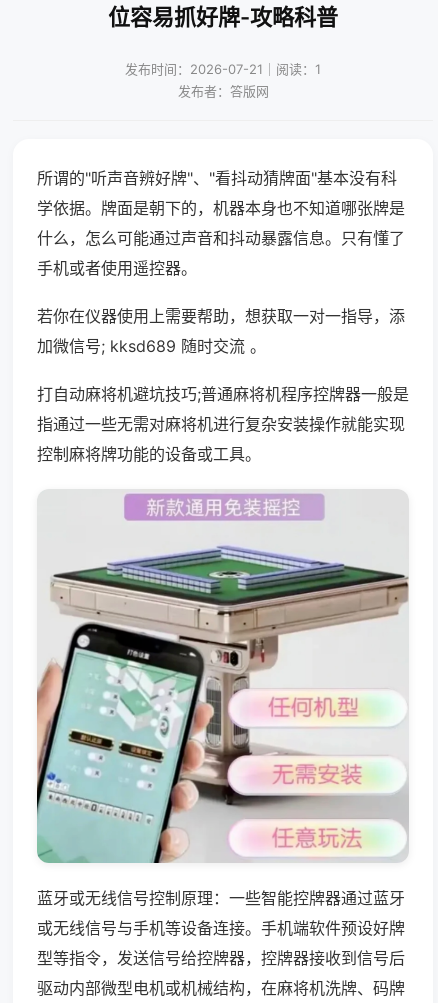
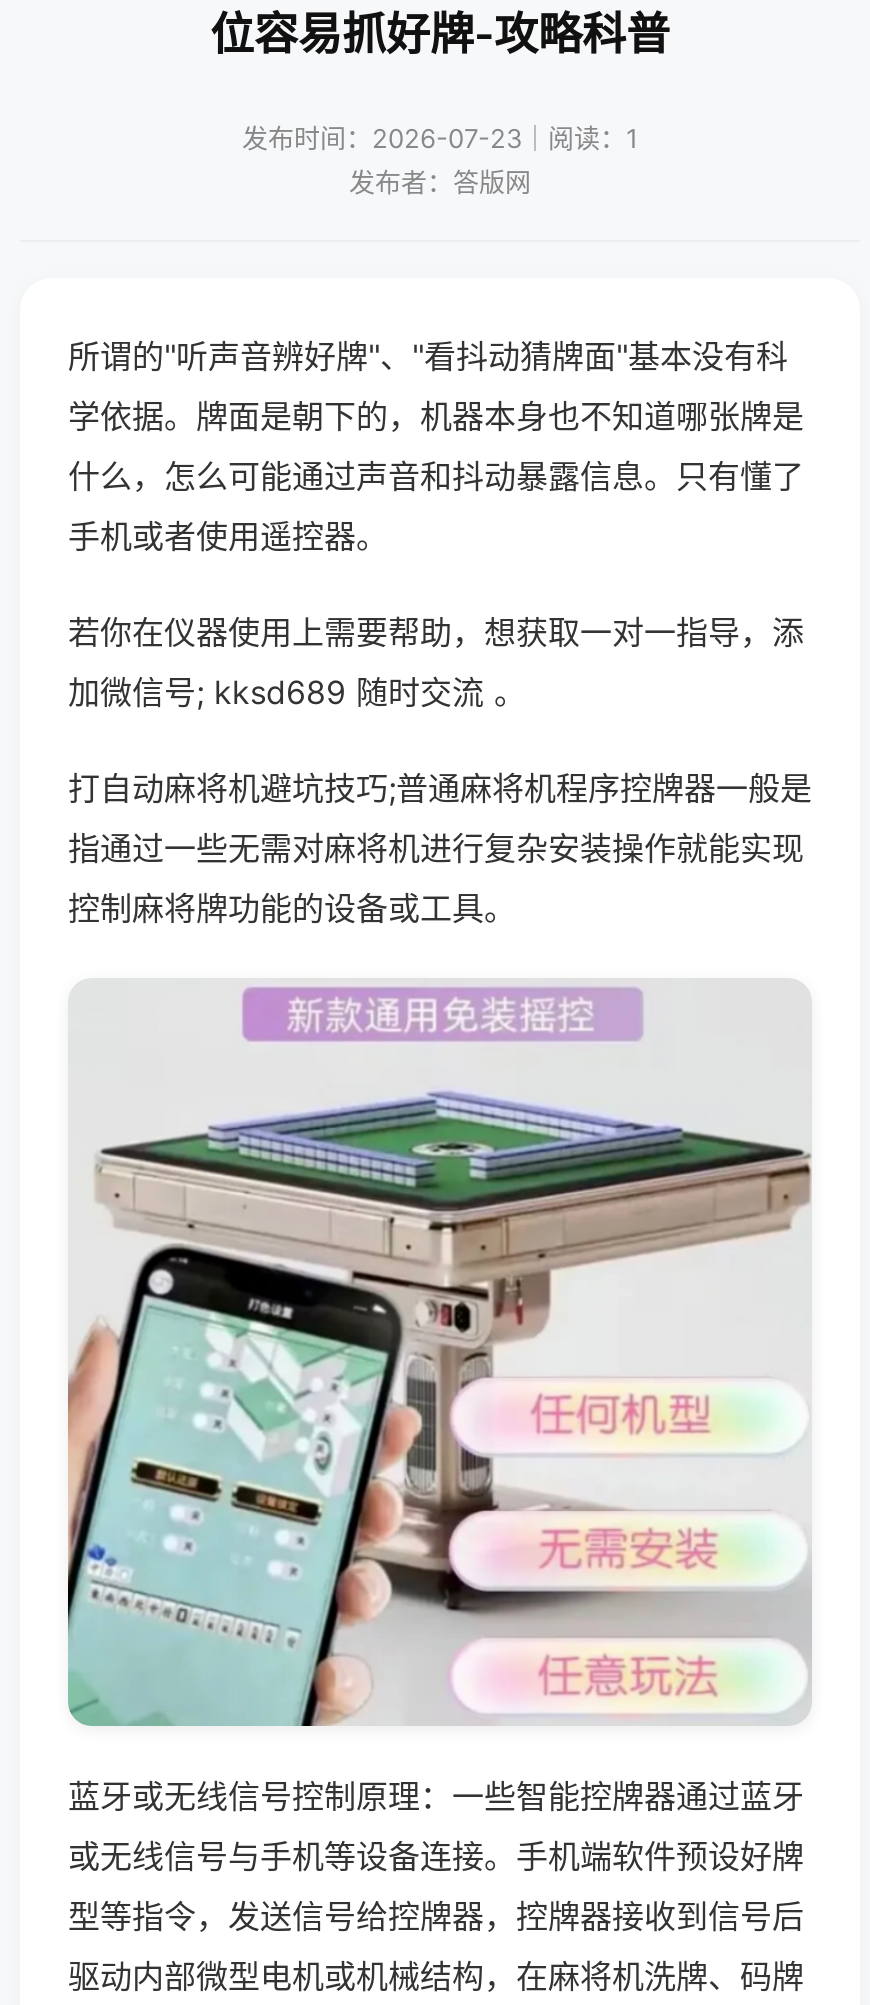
[125,61,321,77] 发布时间：2026-07-21｜阅读：1 -> [242,122,638,154] 发布时间：2026-07-23｜阅读：1

